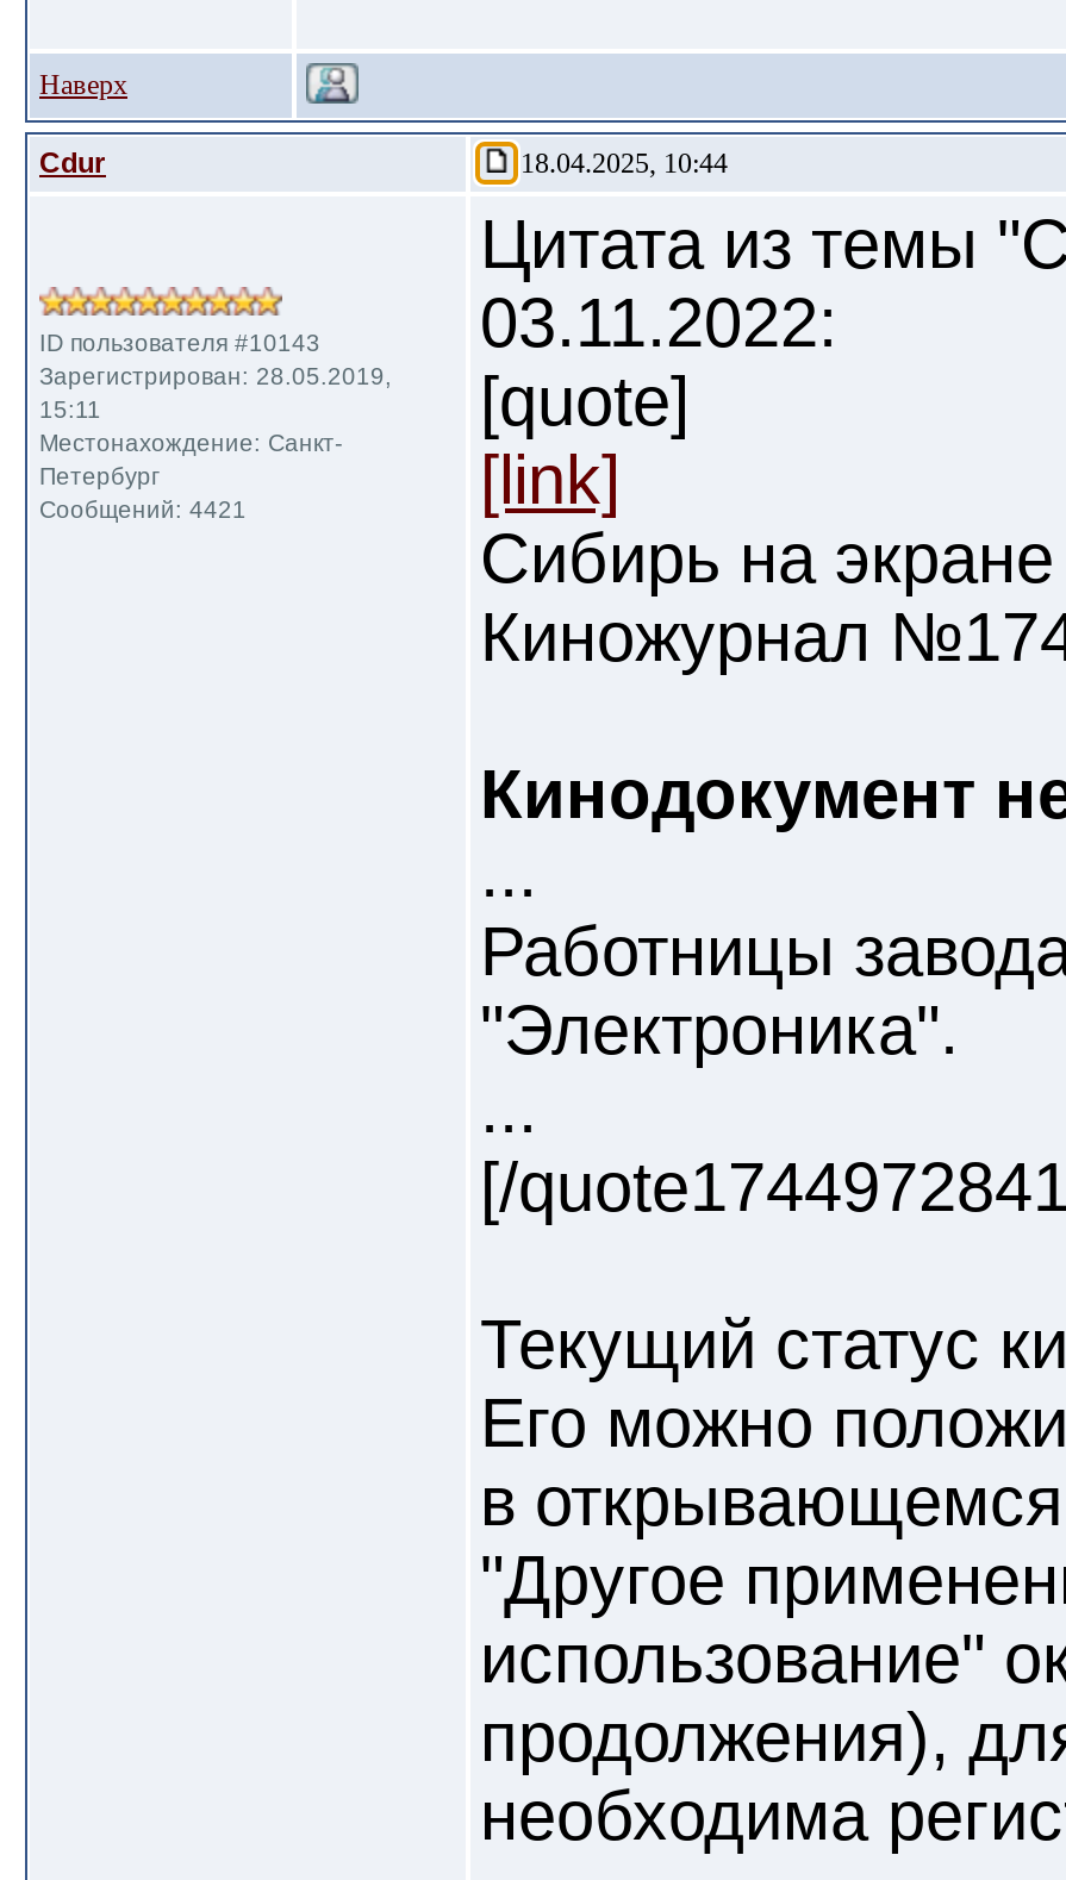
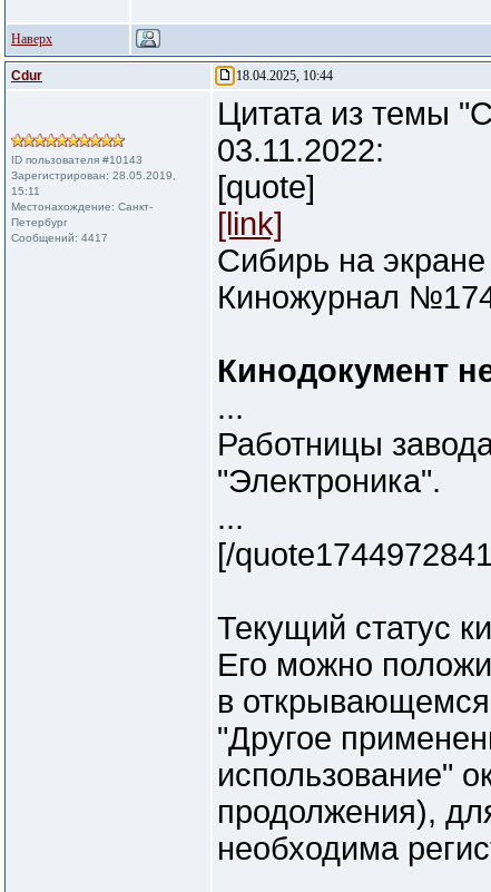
[39,496,247,523] Сообщений: 4421 -> [11,232,108,244] Сообщений: 4417

